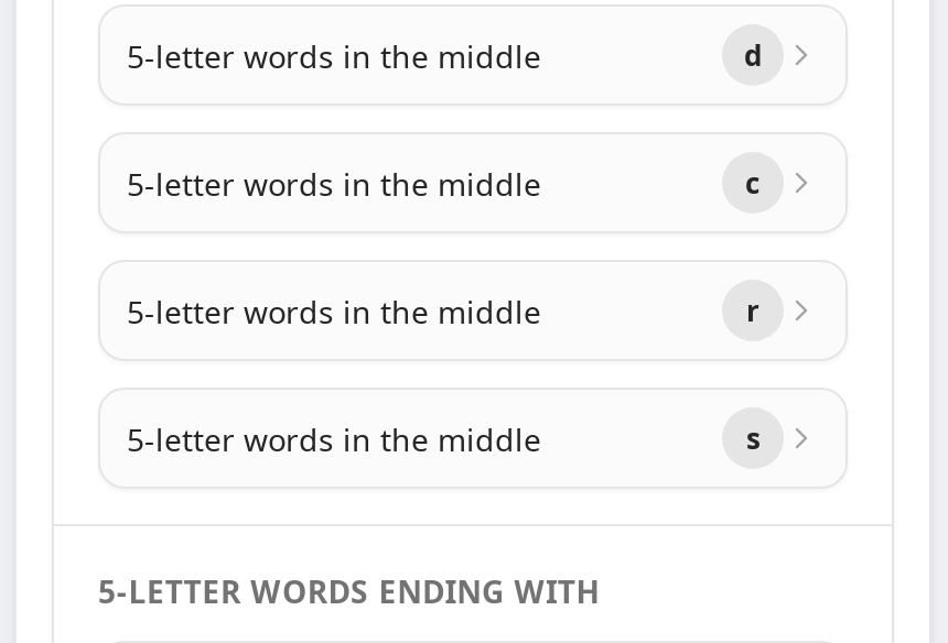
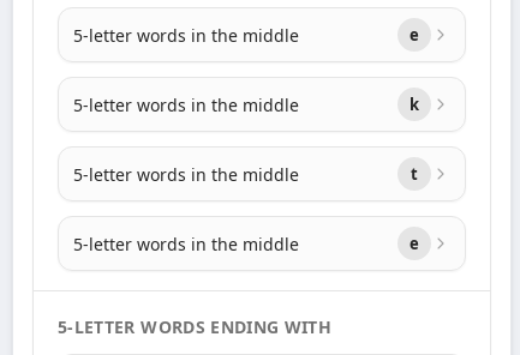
[744,34,762,74] d -> [410,23,419,45] e
[745,162,761,201] c -> [410,93,419,115] k
[746,290,760,329] r -> [411,163,418,184] t
[746,417,760,457] s -> [410,232,419,254] e

